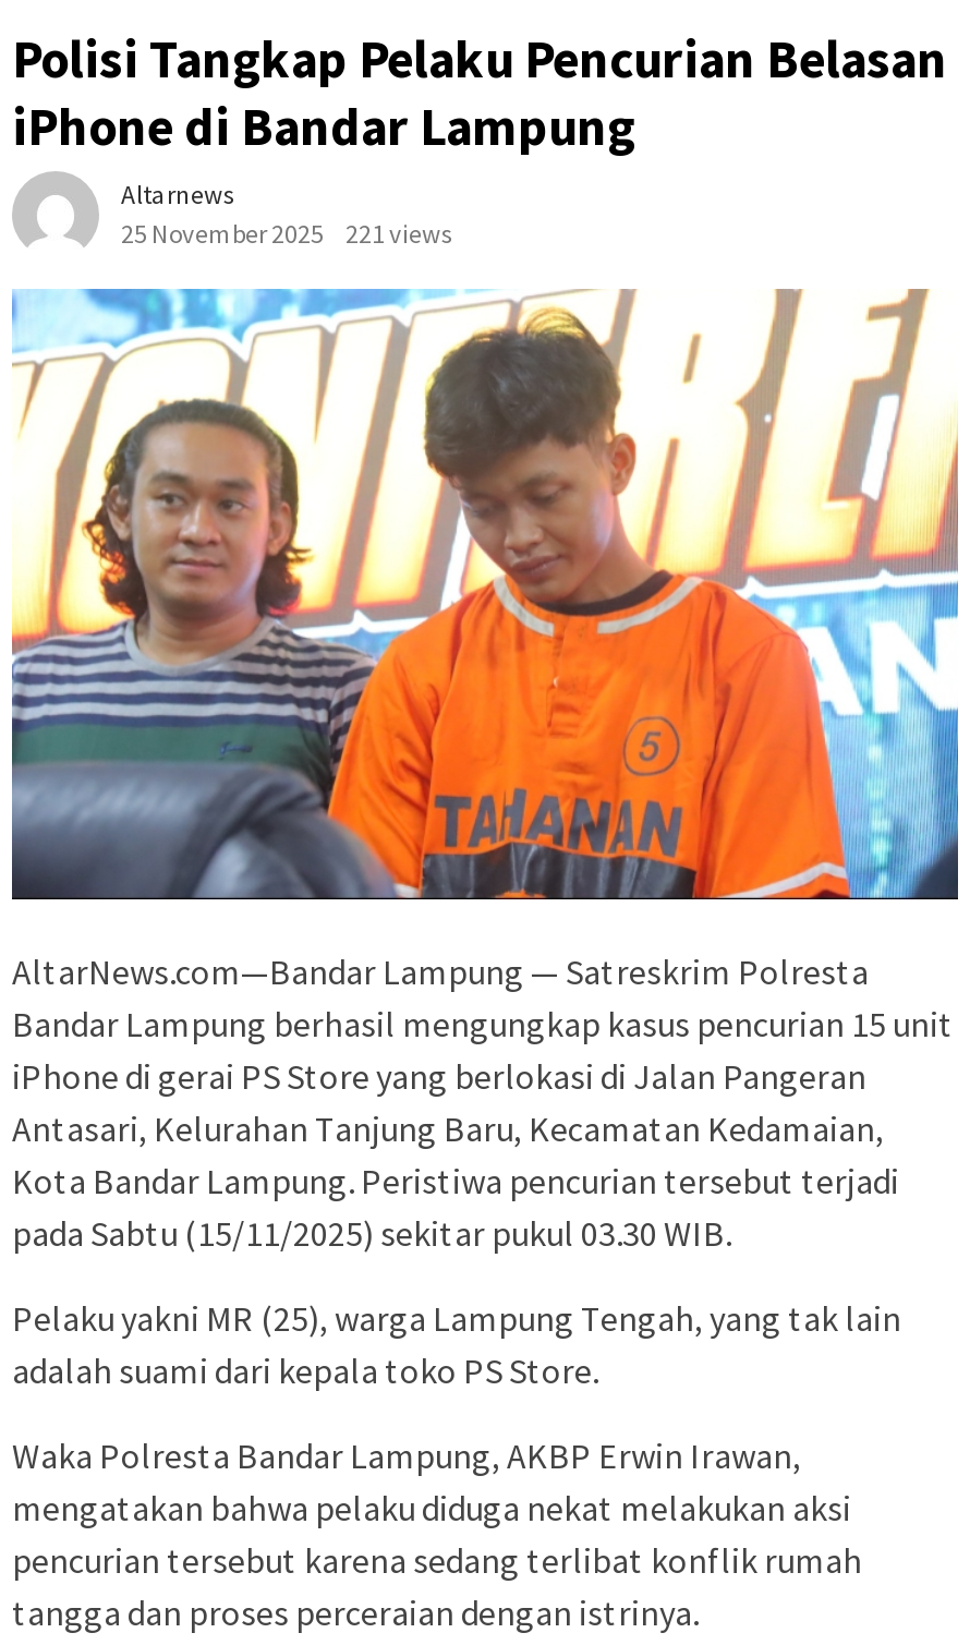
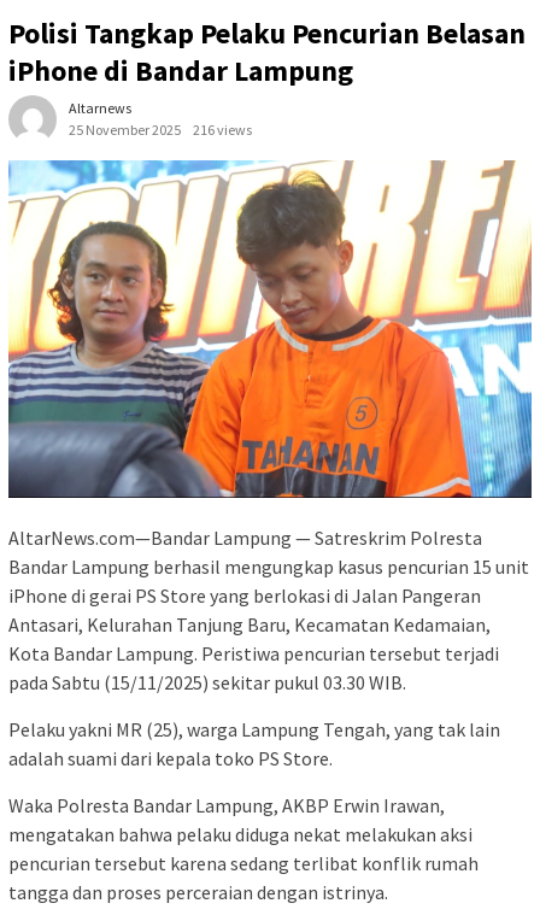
[121,218,452,251] 25 November 2025 221 views -> [69,121,252,139] 25 November 2025 216 views

